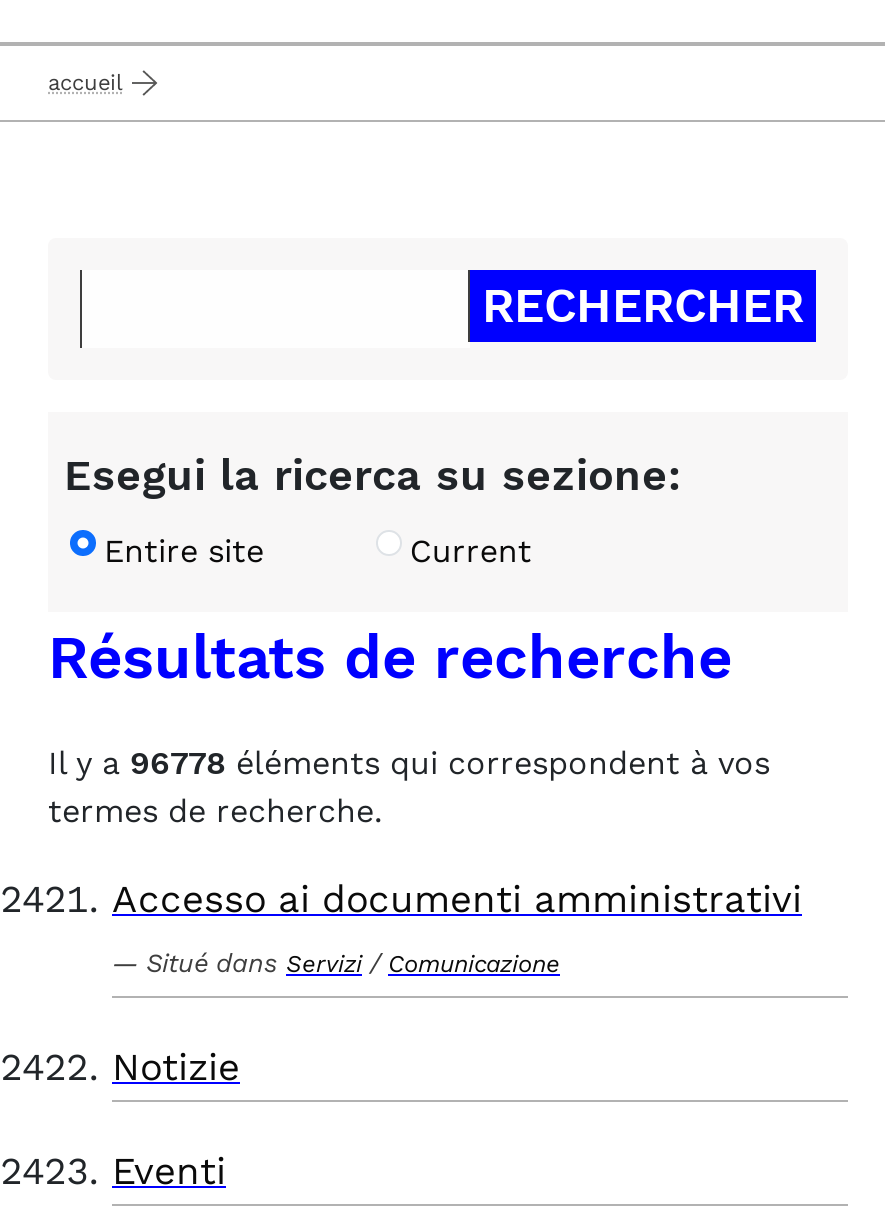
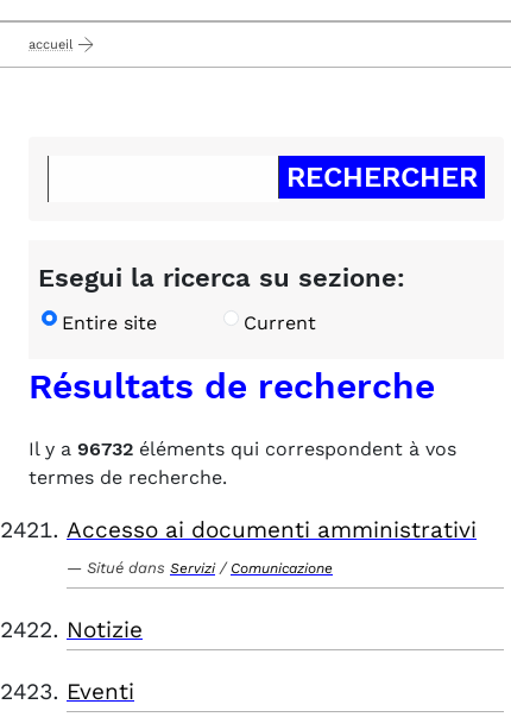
[48,744,770,782] Il y a 96778 éléments qui correspondent à vos -> [29,438,456,460] Il y a 96732 éléments qui correspondent à vos

